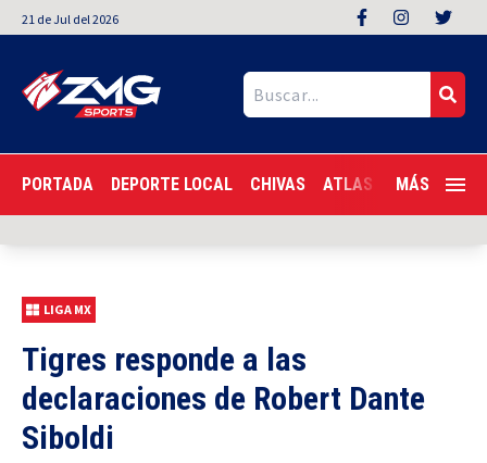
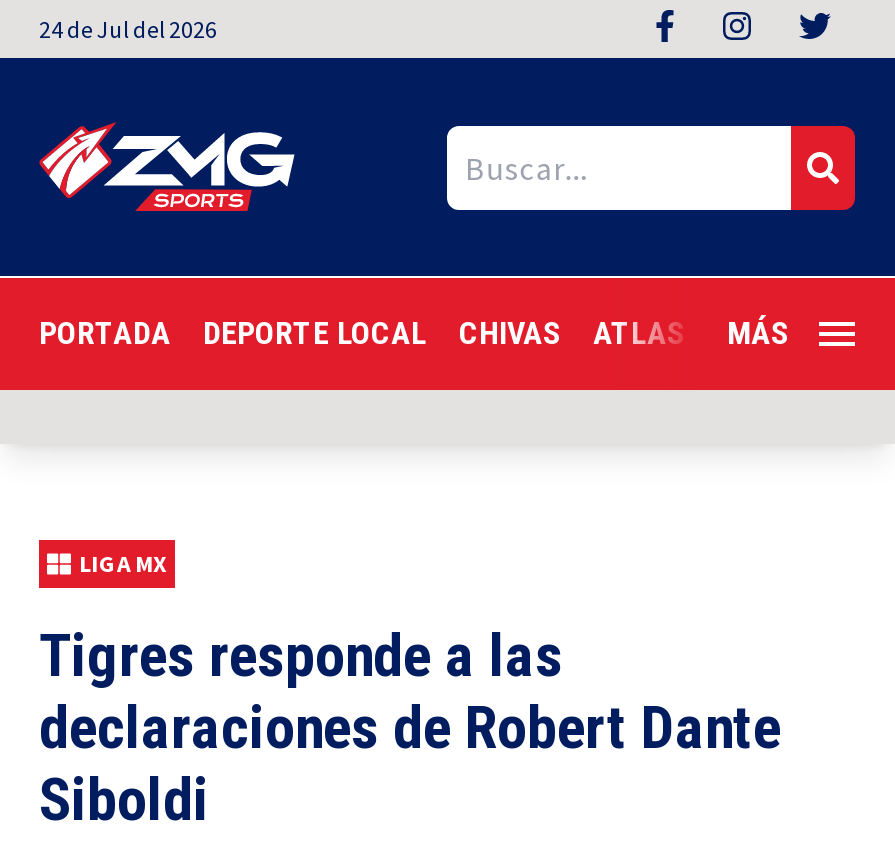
[22,11,118,27] 21deJul del 2026 -> [39,14,217,44] 24deJul del 2026

